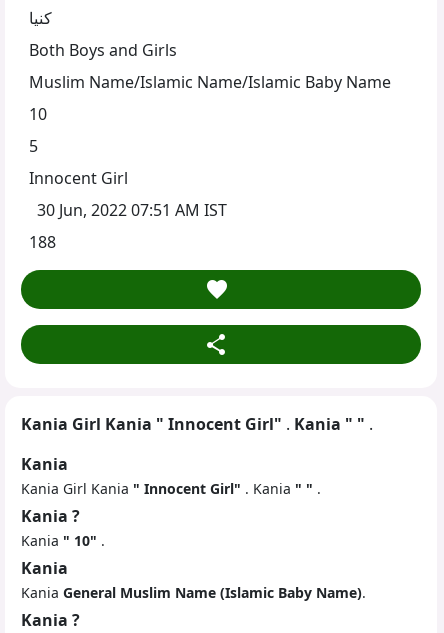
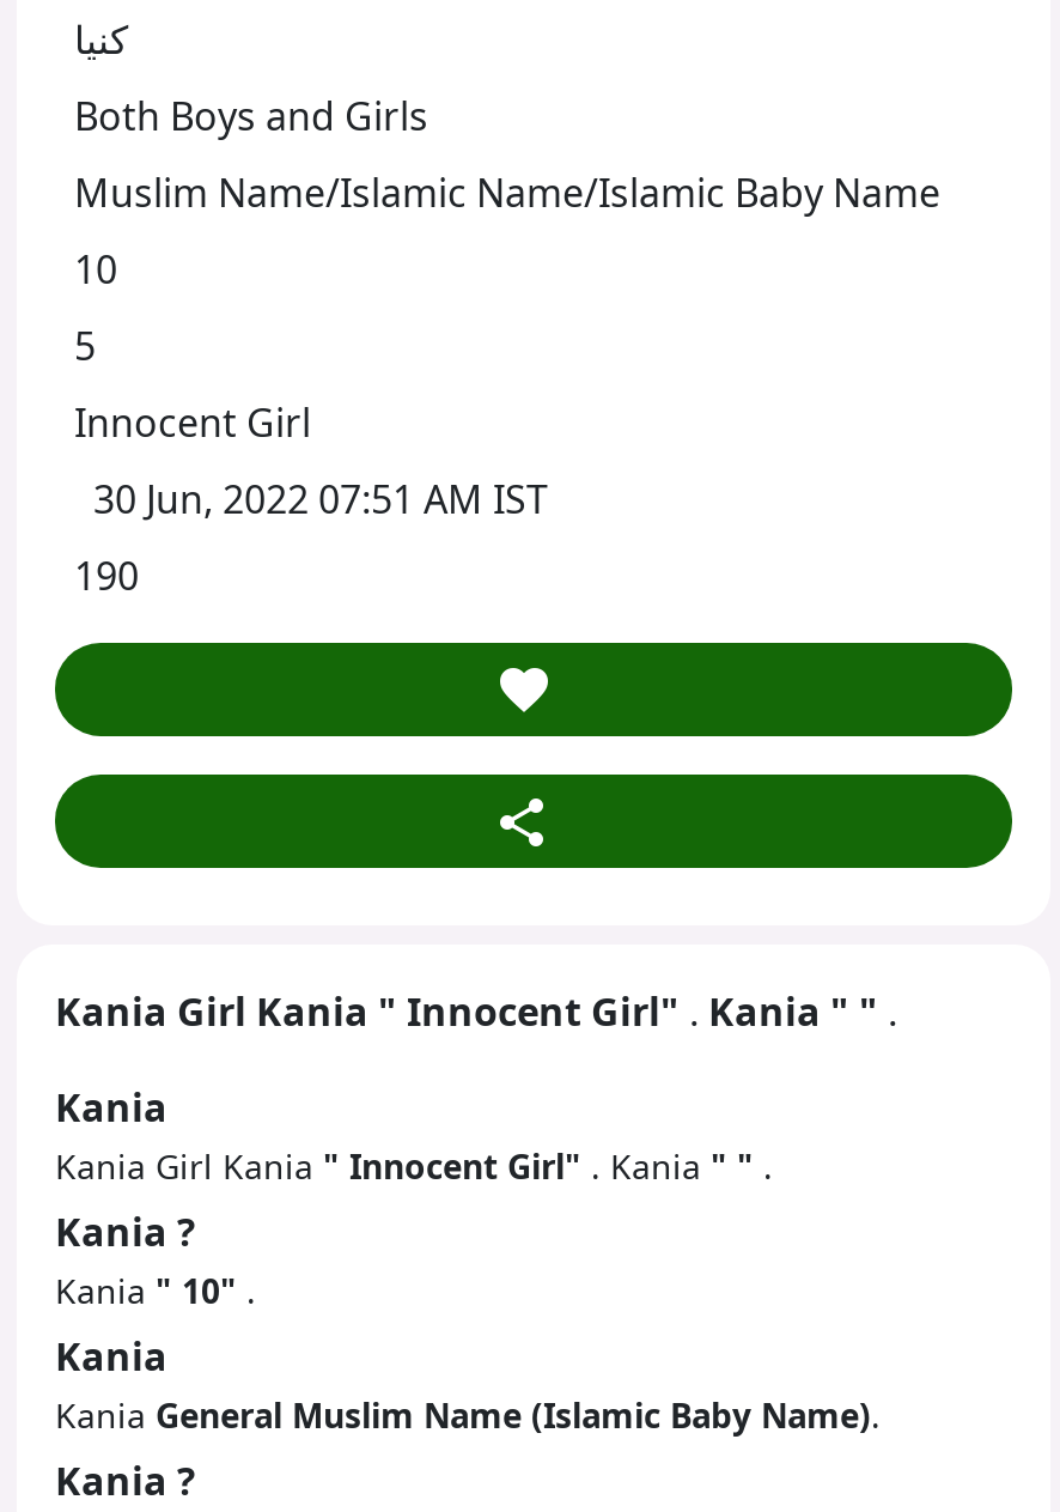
[29,231,56,253] 188 -> [74,549,139,602] 190

